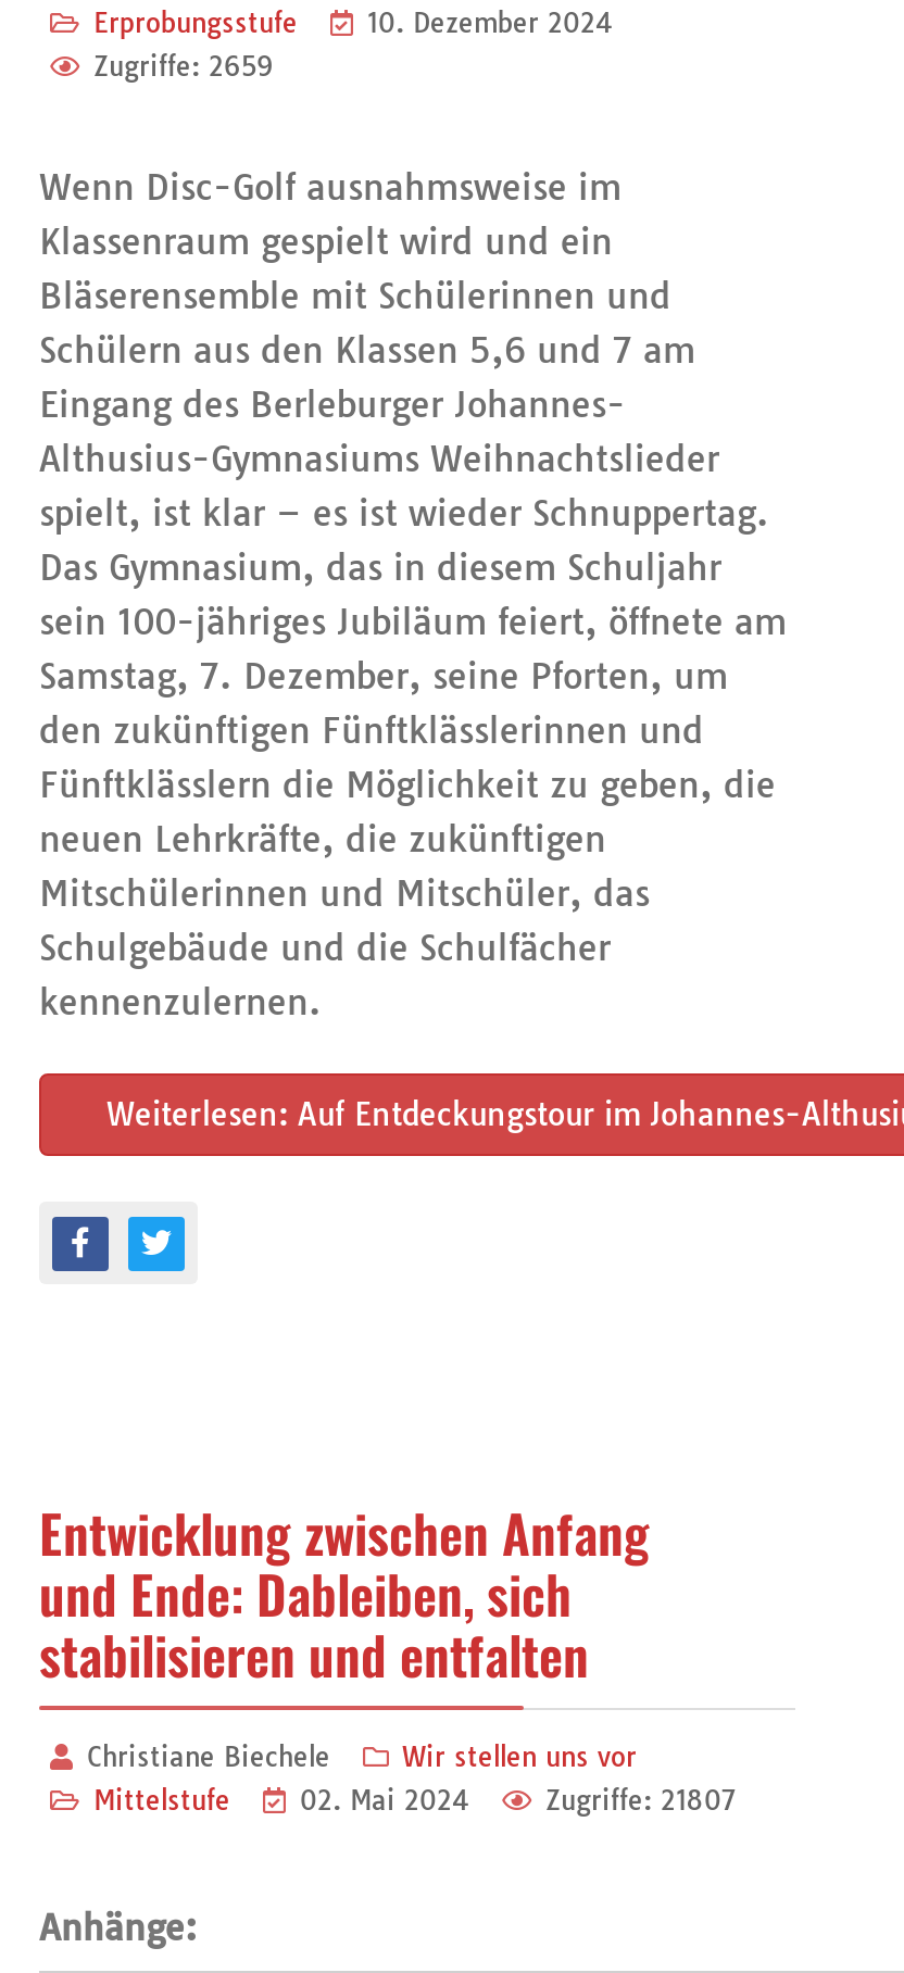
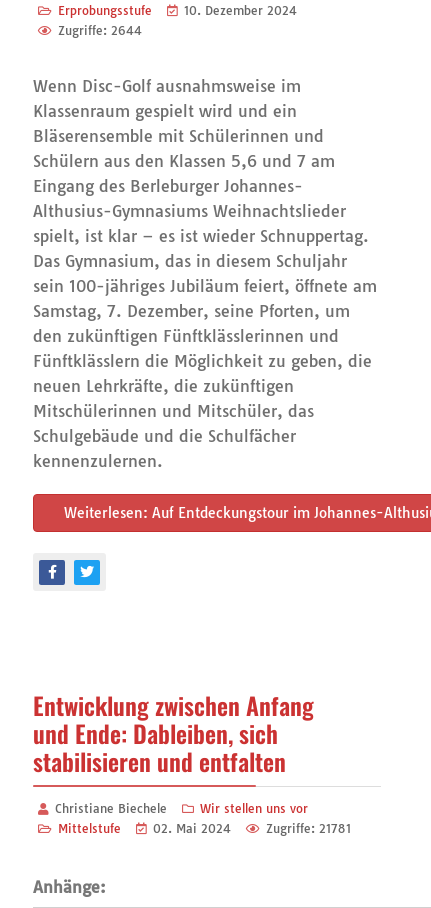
[93,51,274,84] Zugriffe: 2659 -> [58,23,142,38] Zugriffe: 2644
[545,1785,737,1817] Zugriffe: 21807 -> [266,821,351,836] Zugriffe: 21781

